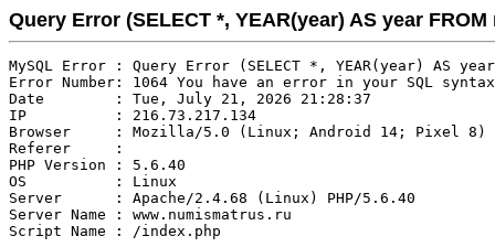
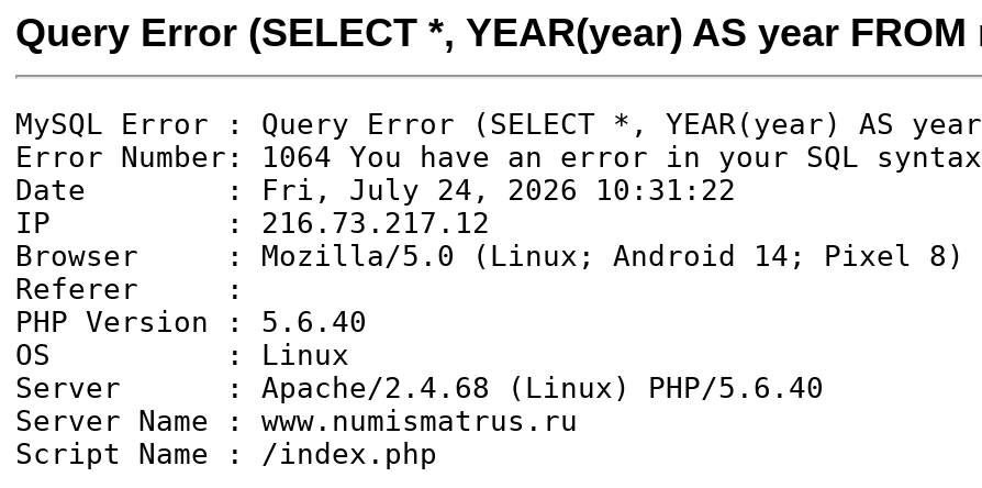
[9,90,371,107] Date : Tue, July 21, 2026 21:28:37 -> [15,174,736,207] Date : Fri, July 24, 2026 10:31:22
[9,107,256,123] IP : 216.73.217.134 -> [15,207,490,240] IP : 216.73.217.12

